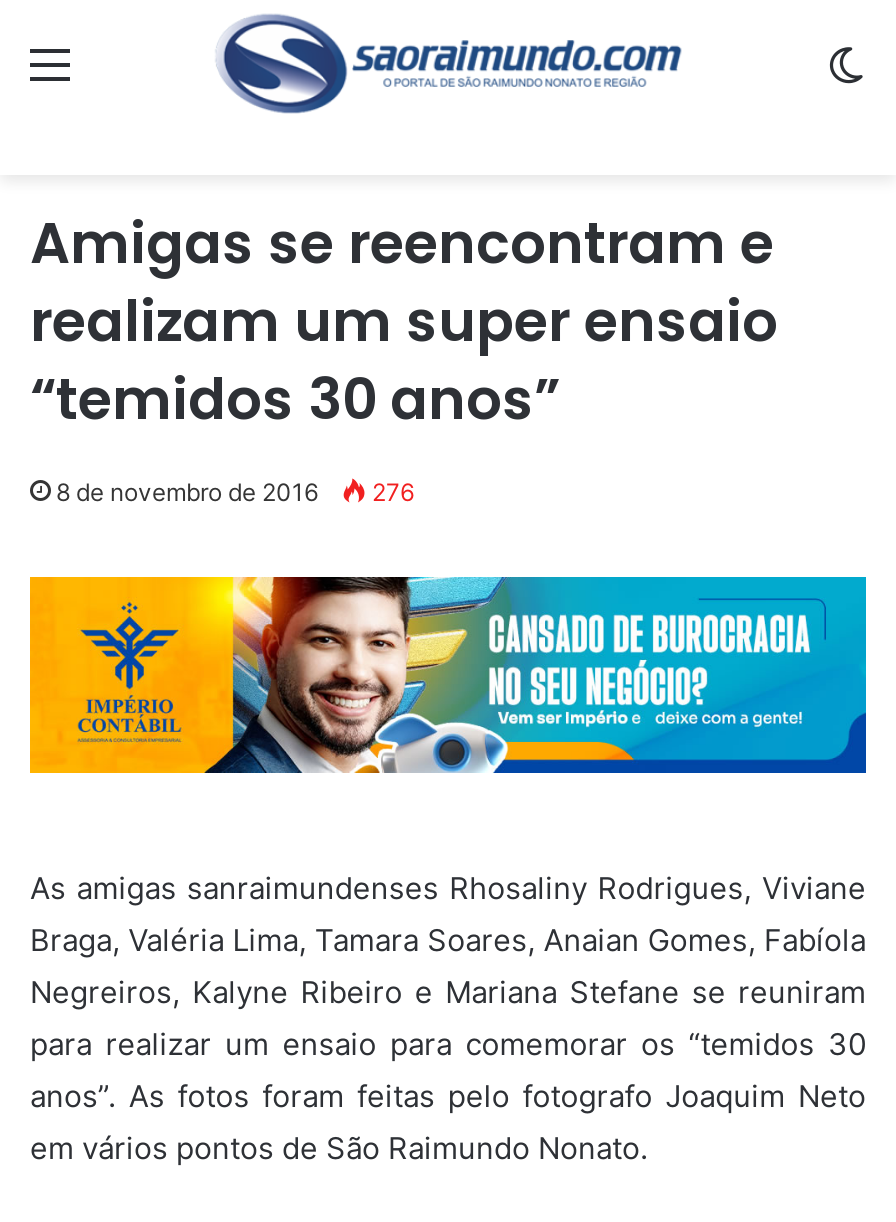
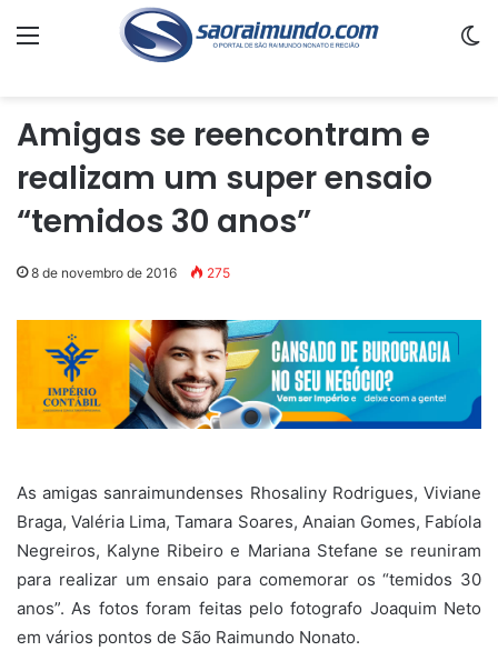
[56,477,414,507] 8 de novembro de 2016 276 -> [31,265,230,281] 8 de novembro de 2016 275

